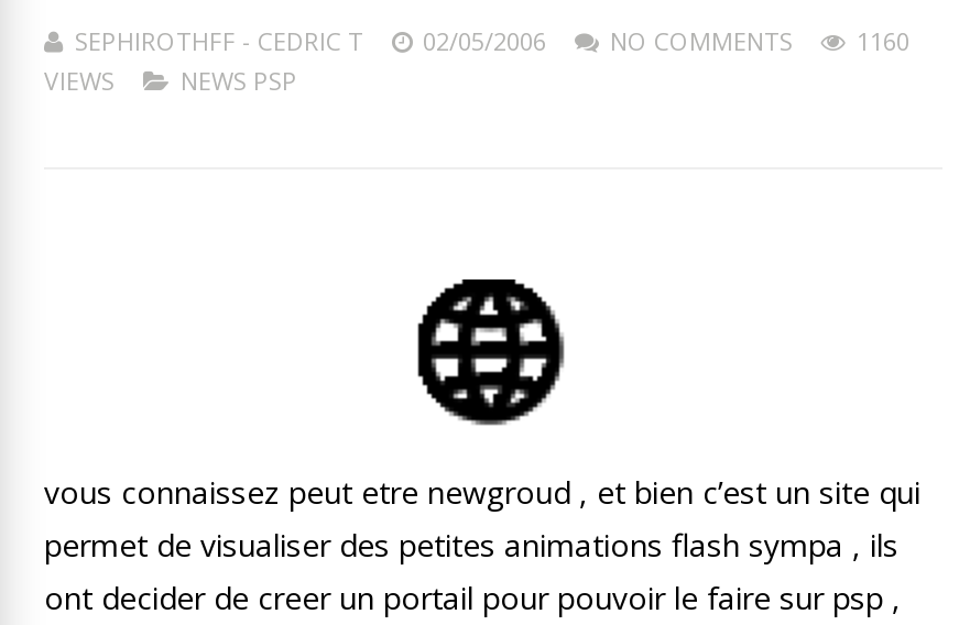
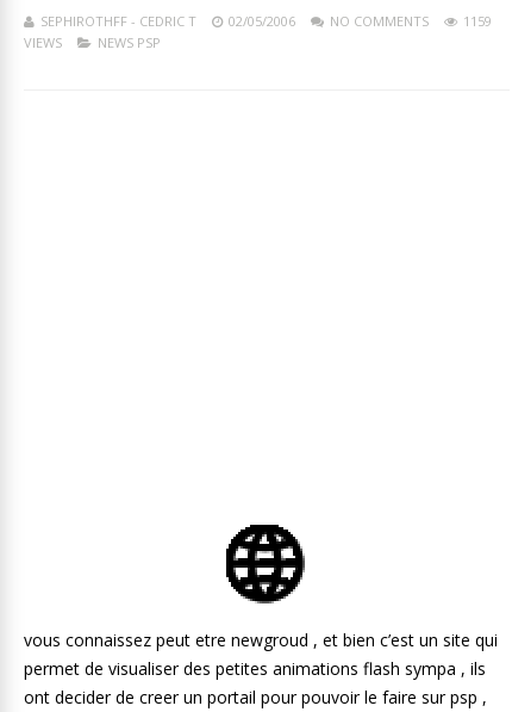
[75,24,909,57] SEPHIROTHFF - CEDRIC T 02/05/2006 NO COMMENTS 1160 -> [40,12,492,30] SEPHIROTHFF - CEDRIC T 02/05/2006 NO COMMENTS 1159

